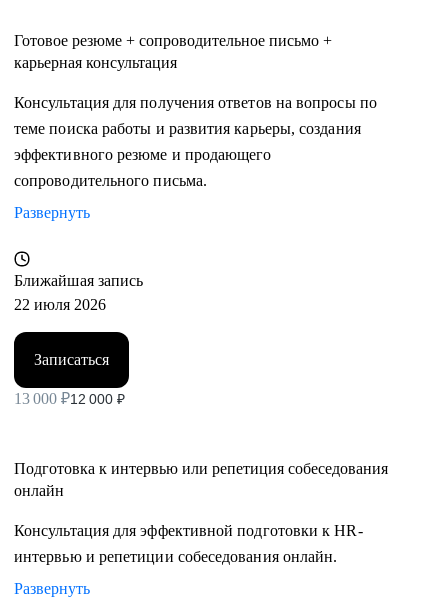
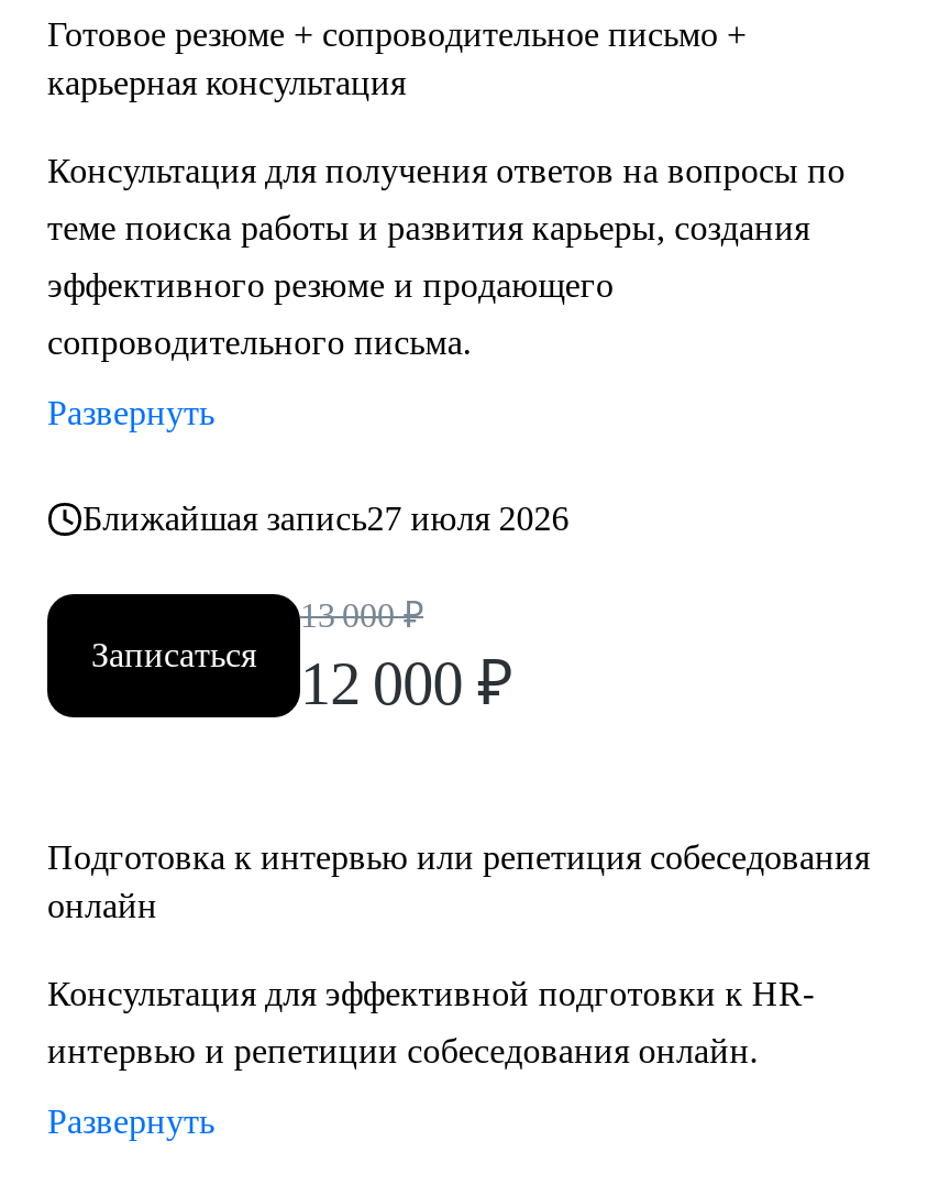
[14,272,143,313] Ближайшая запись | 22 июля 2026 -> [82,500,569,537] Ближайшая запись27 июля 2026

